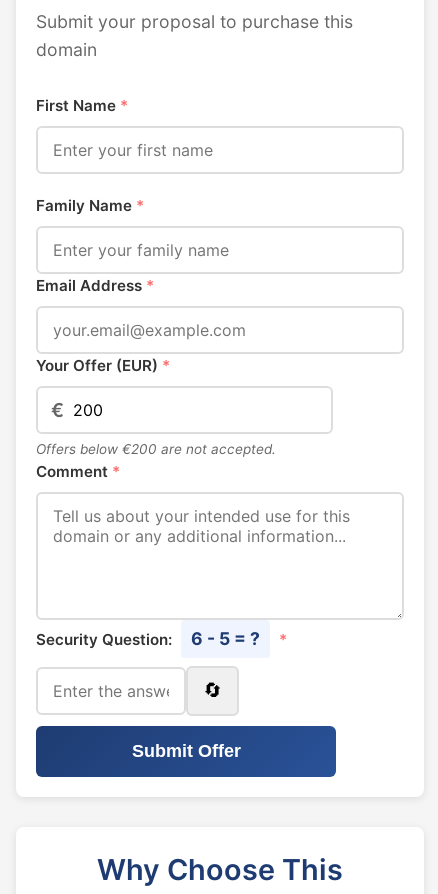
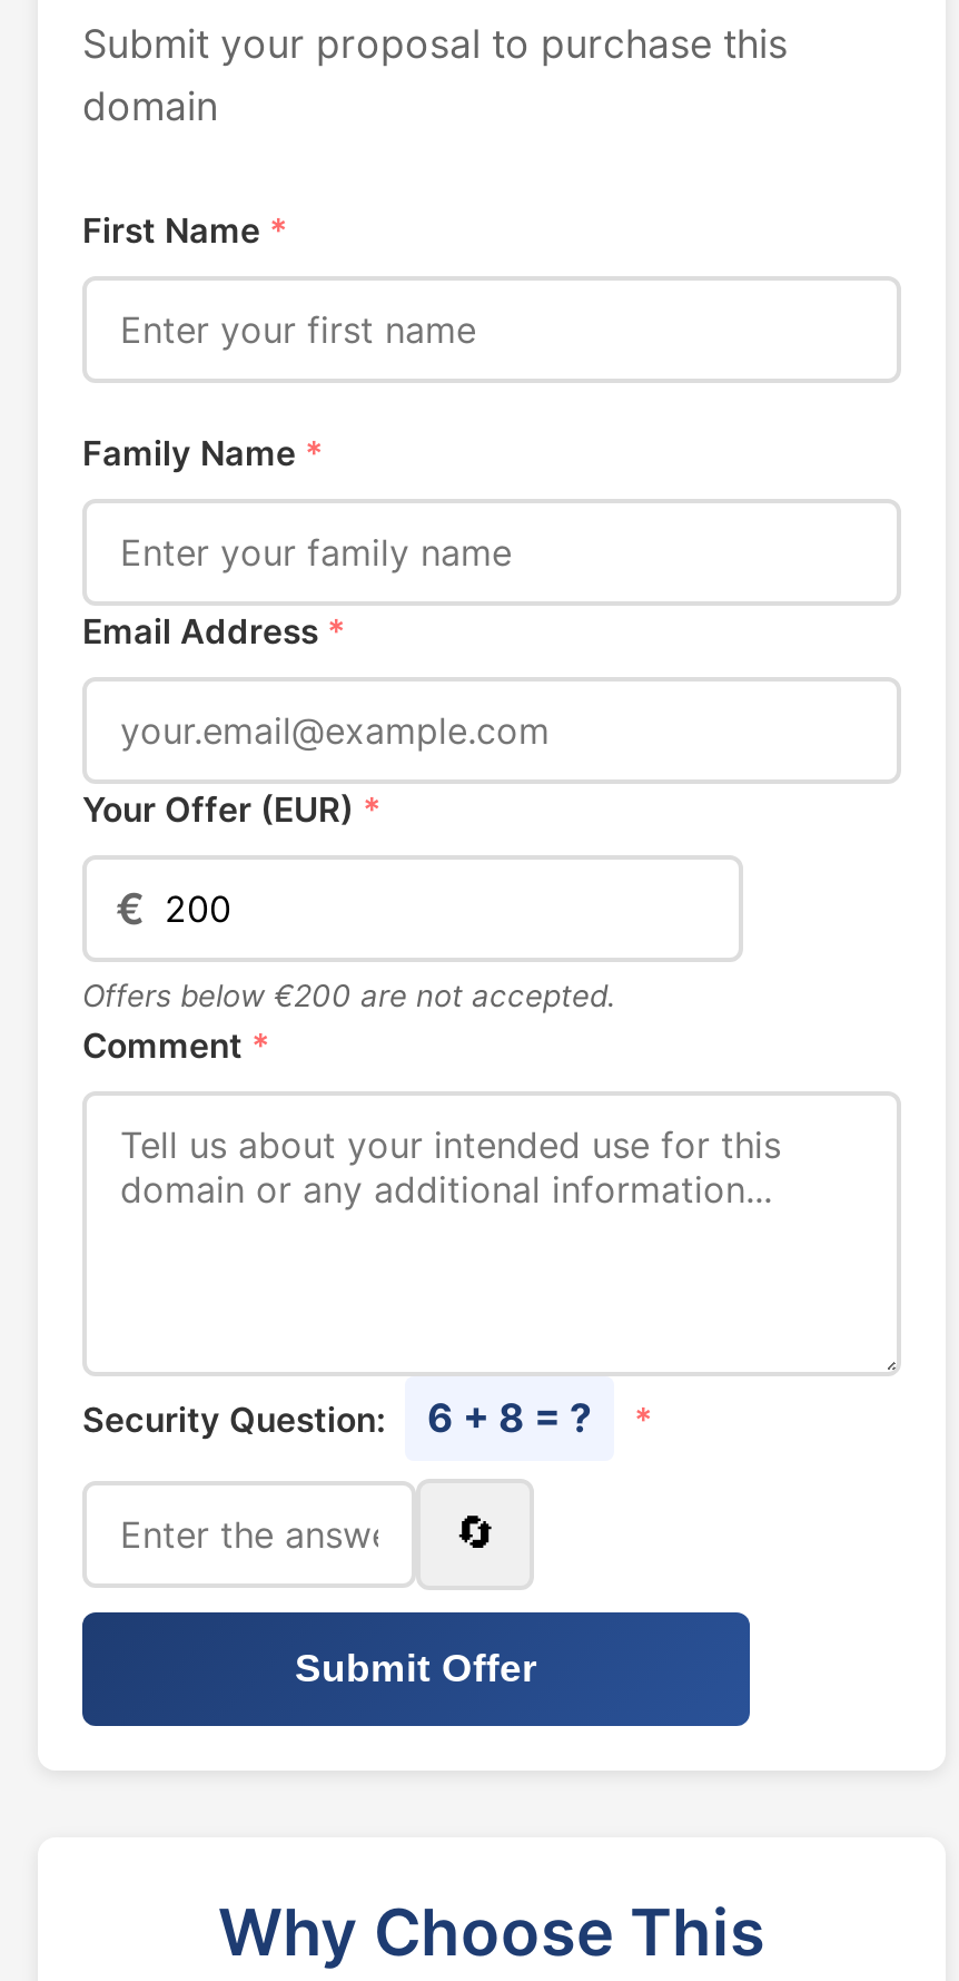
[191,628,260,649] 6 - 5 = ? -> [427,1394,592,1441] 6 + 8 = ?

